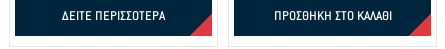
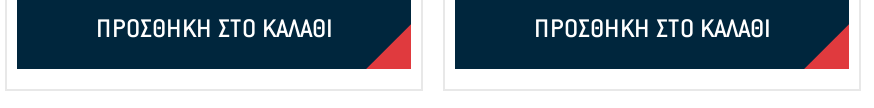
[62,8,165,23] ΔΕΙΤΕ ΠΕΡΙΣΣΟΤΕΡΑ -> [96,15,332,45] ΠΡΟΣΘΗΚΗ ΣΤΟ ΚΑΛΑΘΙ

